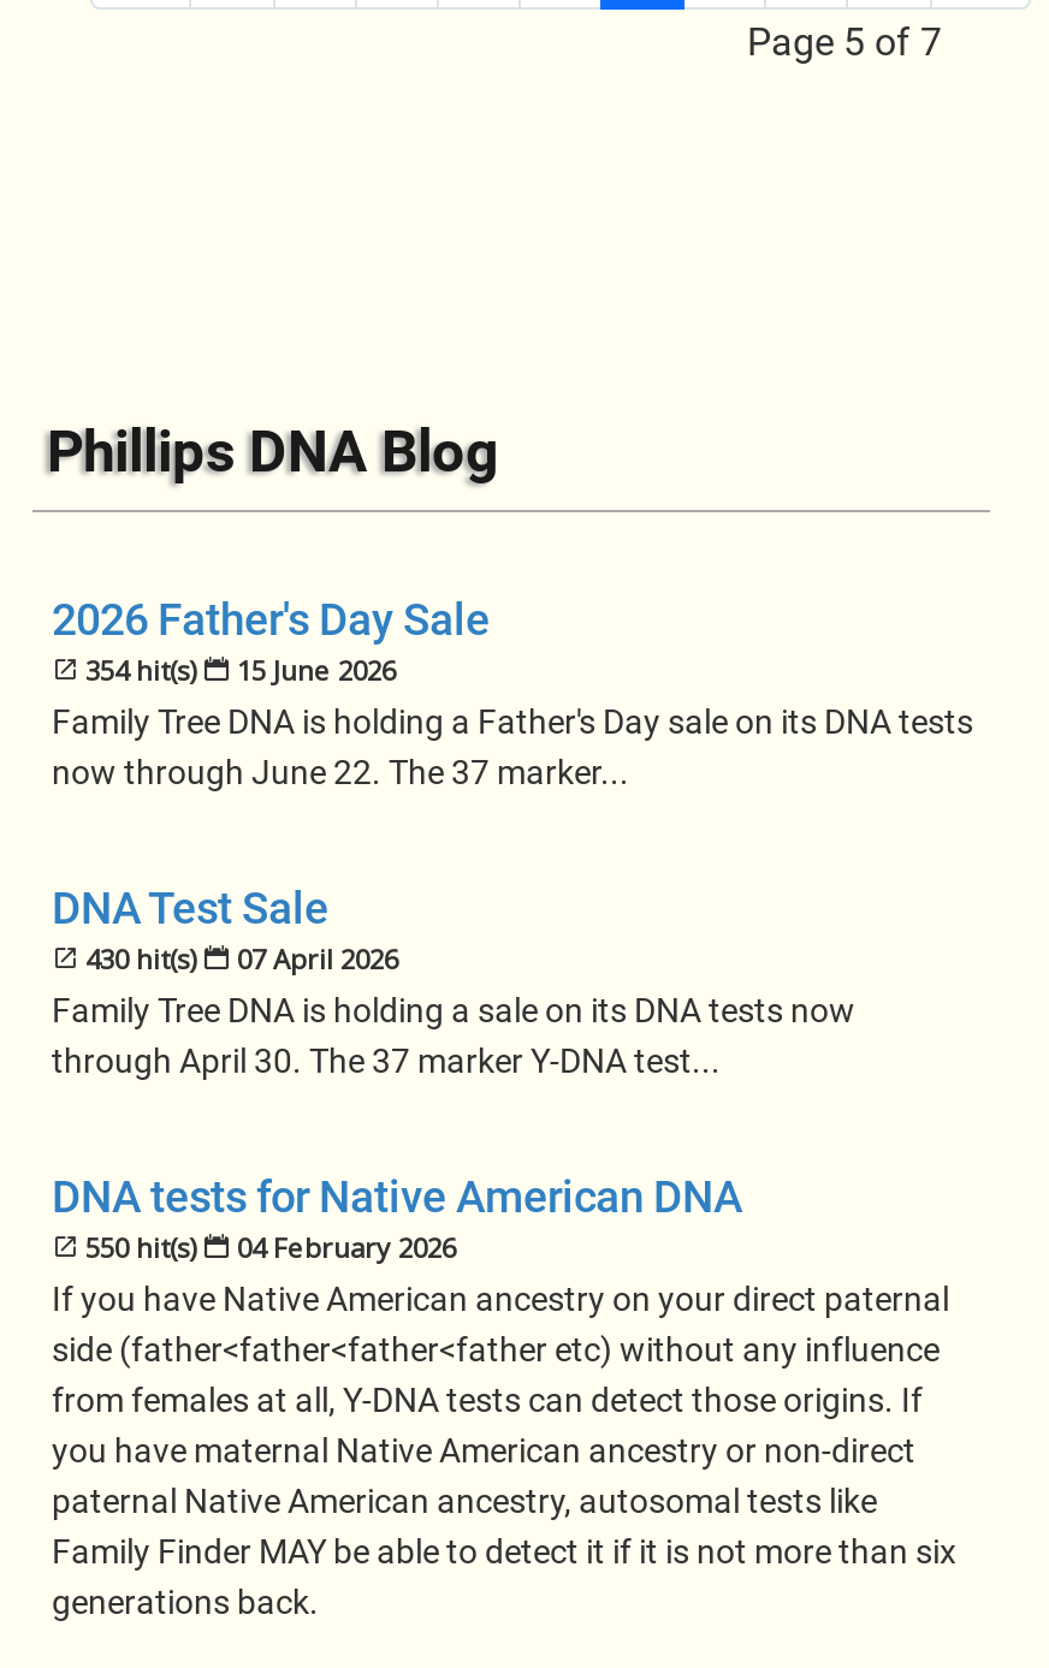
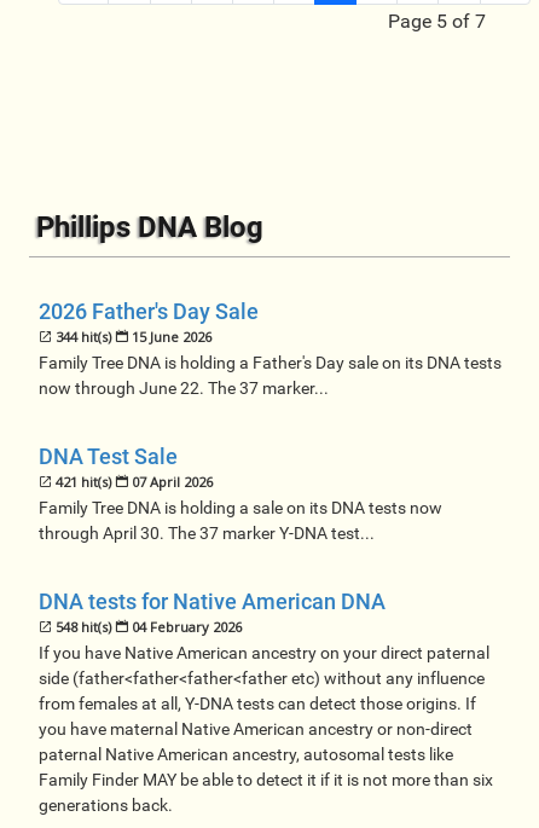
[85,651,396,687] 354 hit(s) 15 June 2026 -> [56,327,211,345] 344 hit(s) 15 June 2026
[85,939,398,975] 430 hit(s) 07 April 2026 -> [56,472,213,490] 421 hit(s) 07 April 2026
[85,1228,456,1264] 550 hit(s) 04 February 2026 -> [56,617,242,635] 548 hit(s) 04 February 2026

